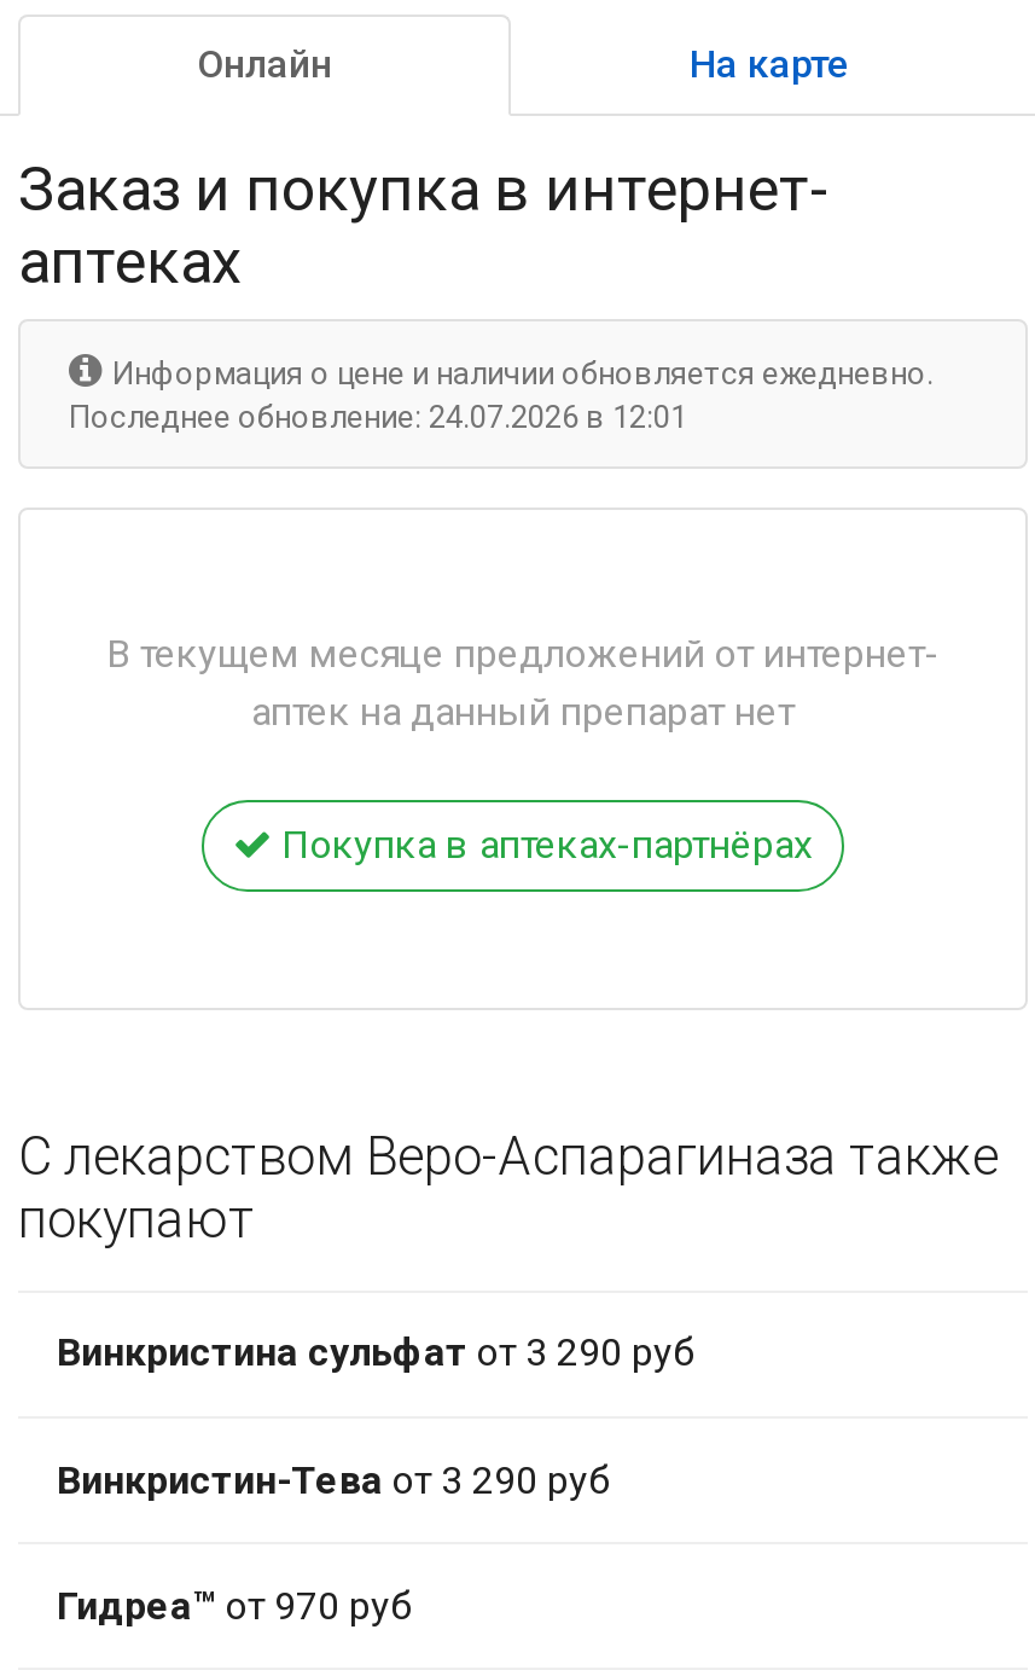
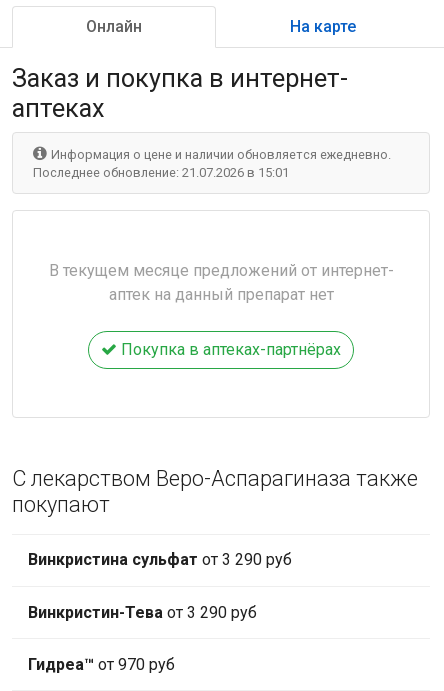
[69,398,687,435] Последнее обновление: 24.07.2026 в 12:01 -> [33,165,289,180] Последнее обновление: 21.07.2026 в 15:01

